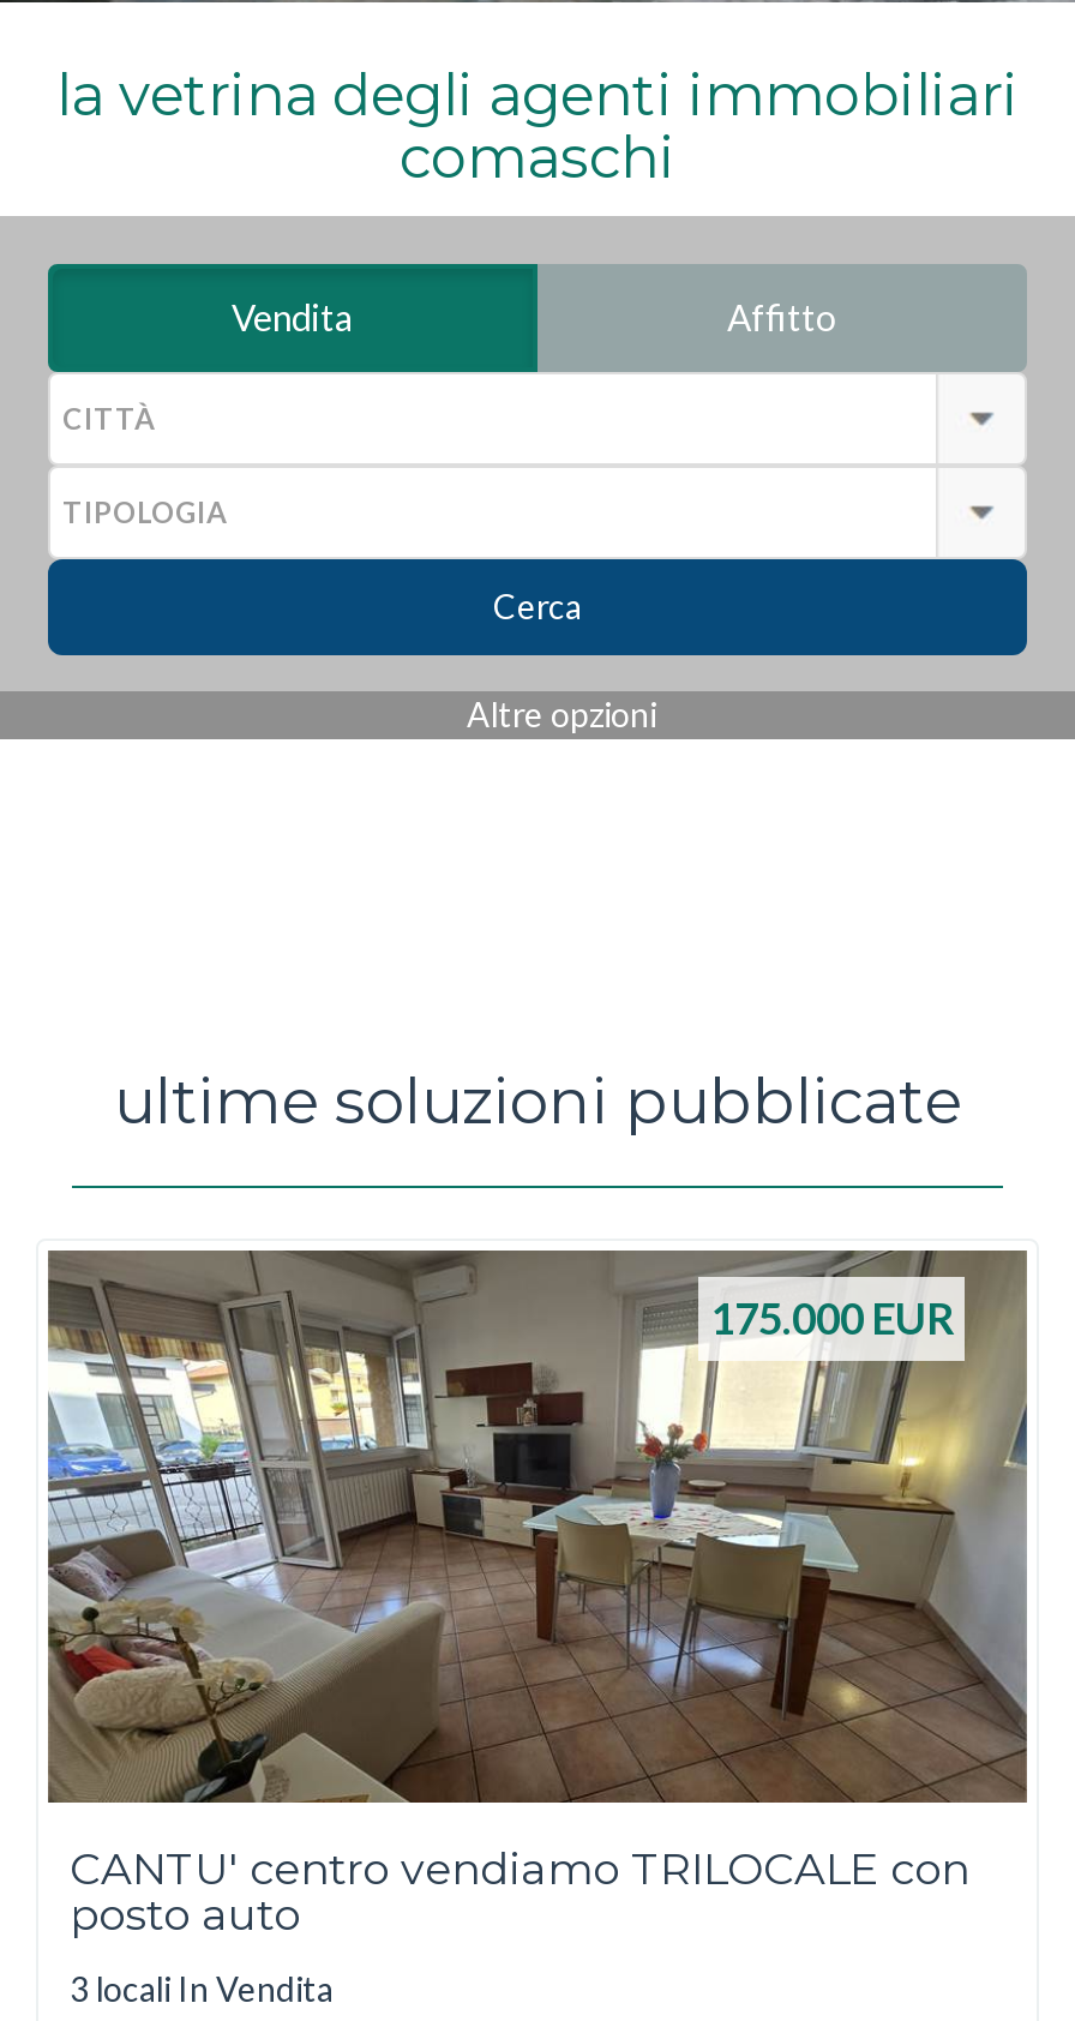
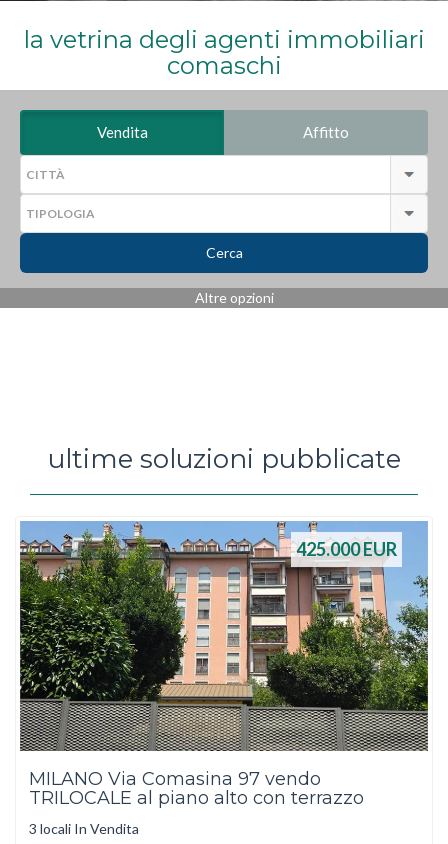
[46,1248,1029,1803] [image] | 175.000 EUR -> [19,520,429,751] [image] | 425.000 EUR
[70,1843,969,1942] CANTU' centro vendiamo TRILOCALE con | posto auto -> [29,768,364,809] MILANO Via Comasina 97 vendo | TRILOCALE al piano alto con terrazzo

